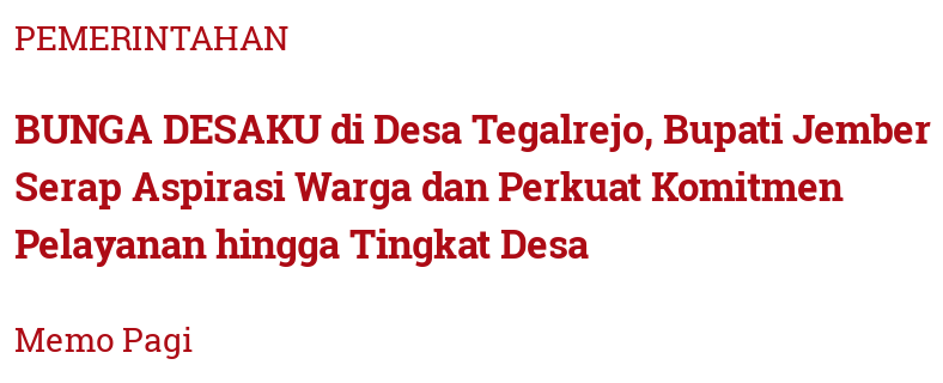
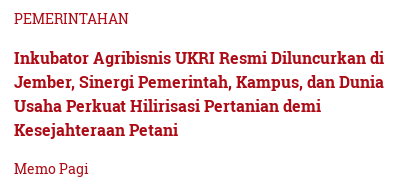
[14,104,931,269] BUNGA DESAKU di Desa Tegalrejo, Bupati Jember | Serap Aspirasi Warga dan Perkuat Komitmen | Pelayanan hingga Tingkat Desa -> [14,46,384,139] Inkubator Agribisnis UKRI Resmi Diluncurkan di | Jember, Sinergi Pemerintah, Kampus, dan Dunia | Usaha Perkuat Hilirisasi Pertanian demi | Kesejahteraan Petani

